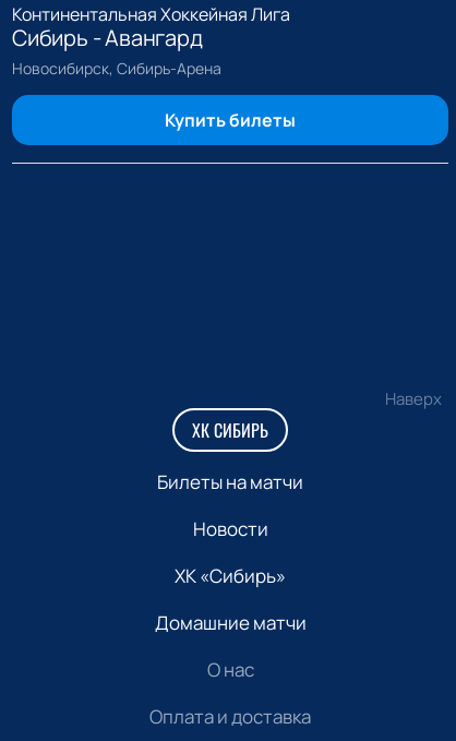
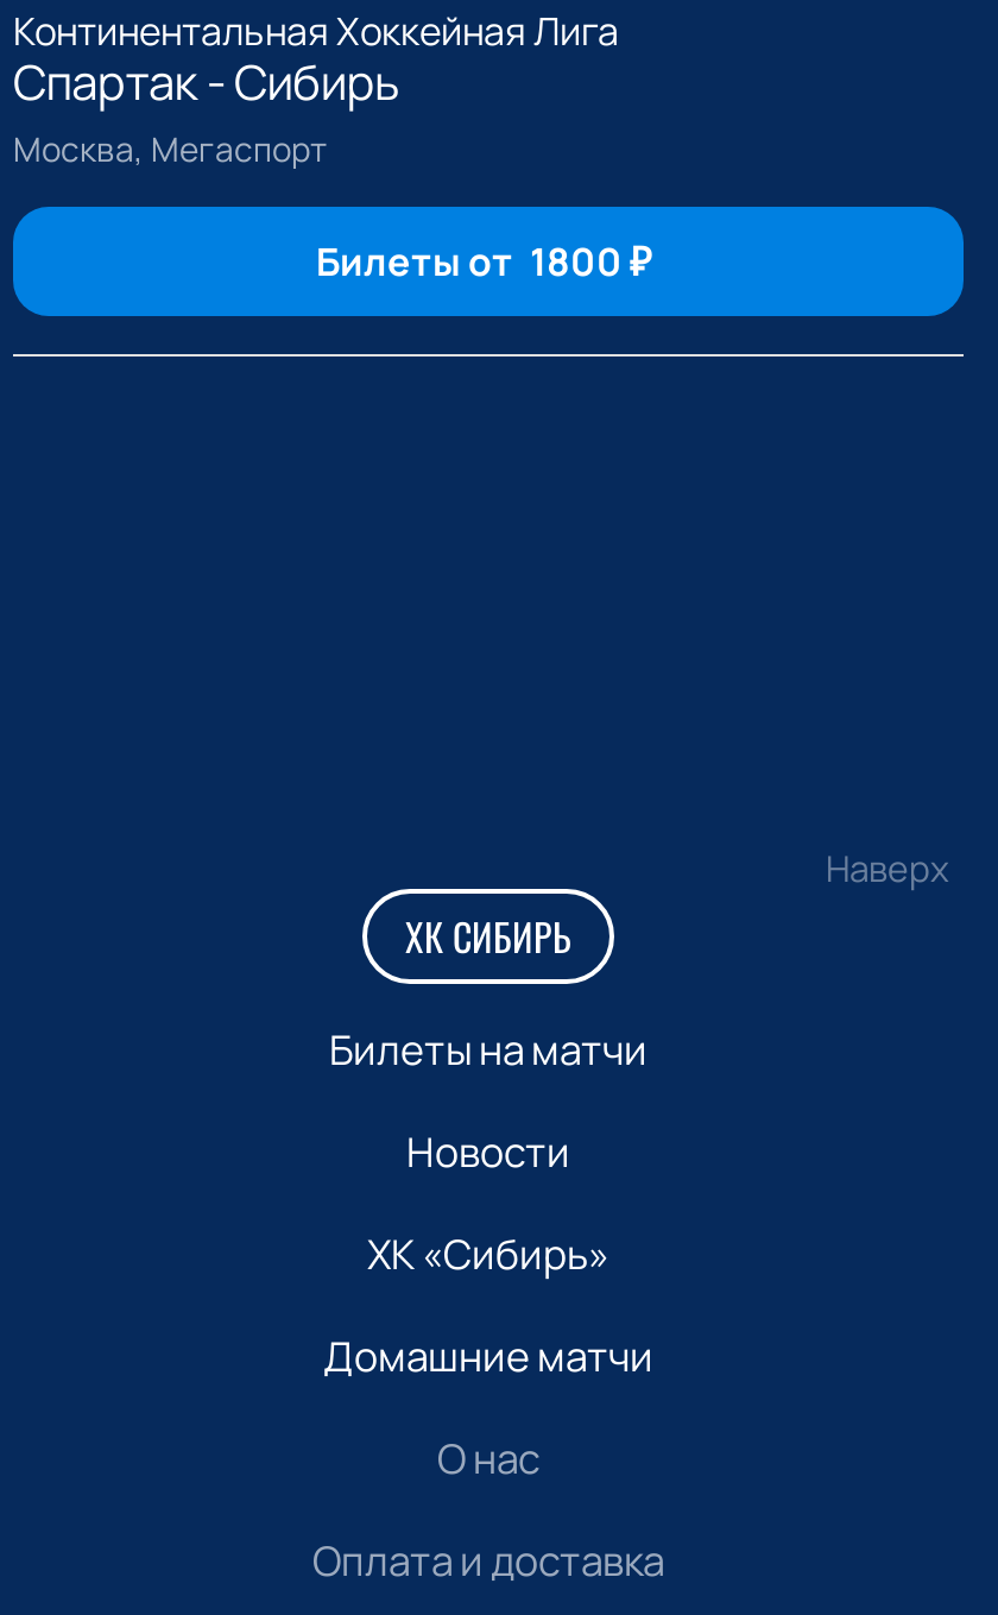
[12,23,221,79] Сибирь - Авангард | Новосибирск, Сибирь-Арена -> [13,51,400,172] Спартак - Сибирь | Москва, Мегаспорт
[165,108,296,132] Купить билеты -> [316,236,651,289] Билеты от 1800 ₽

